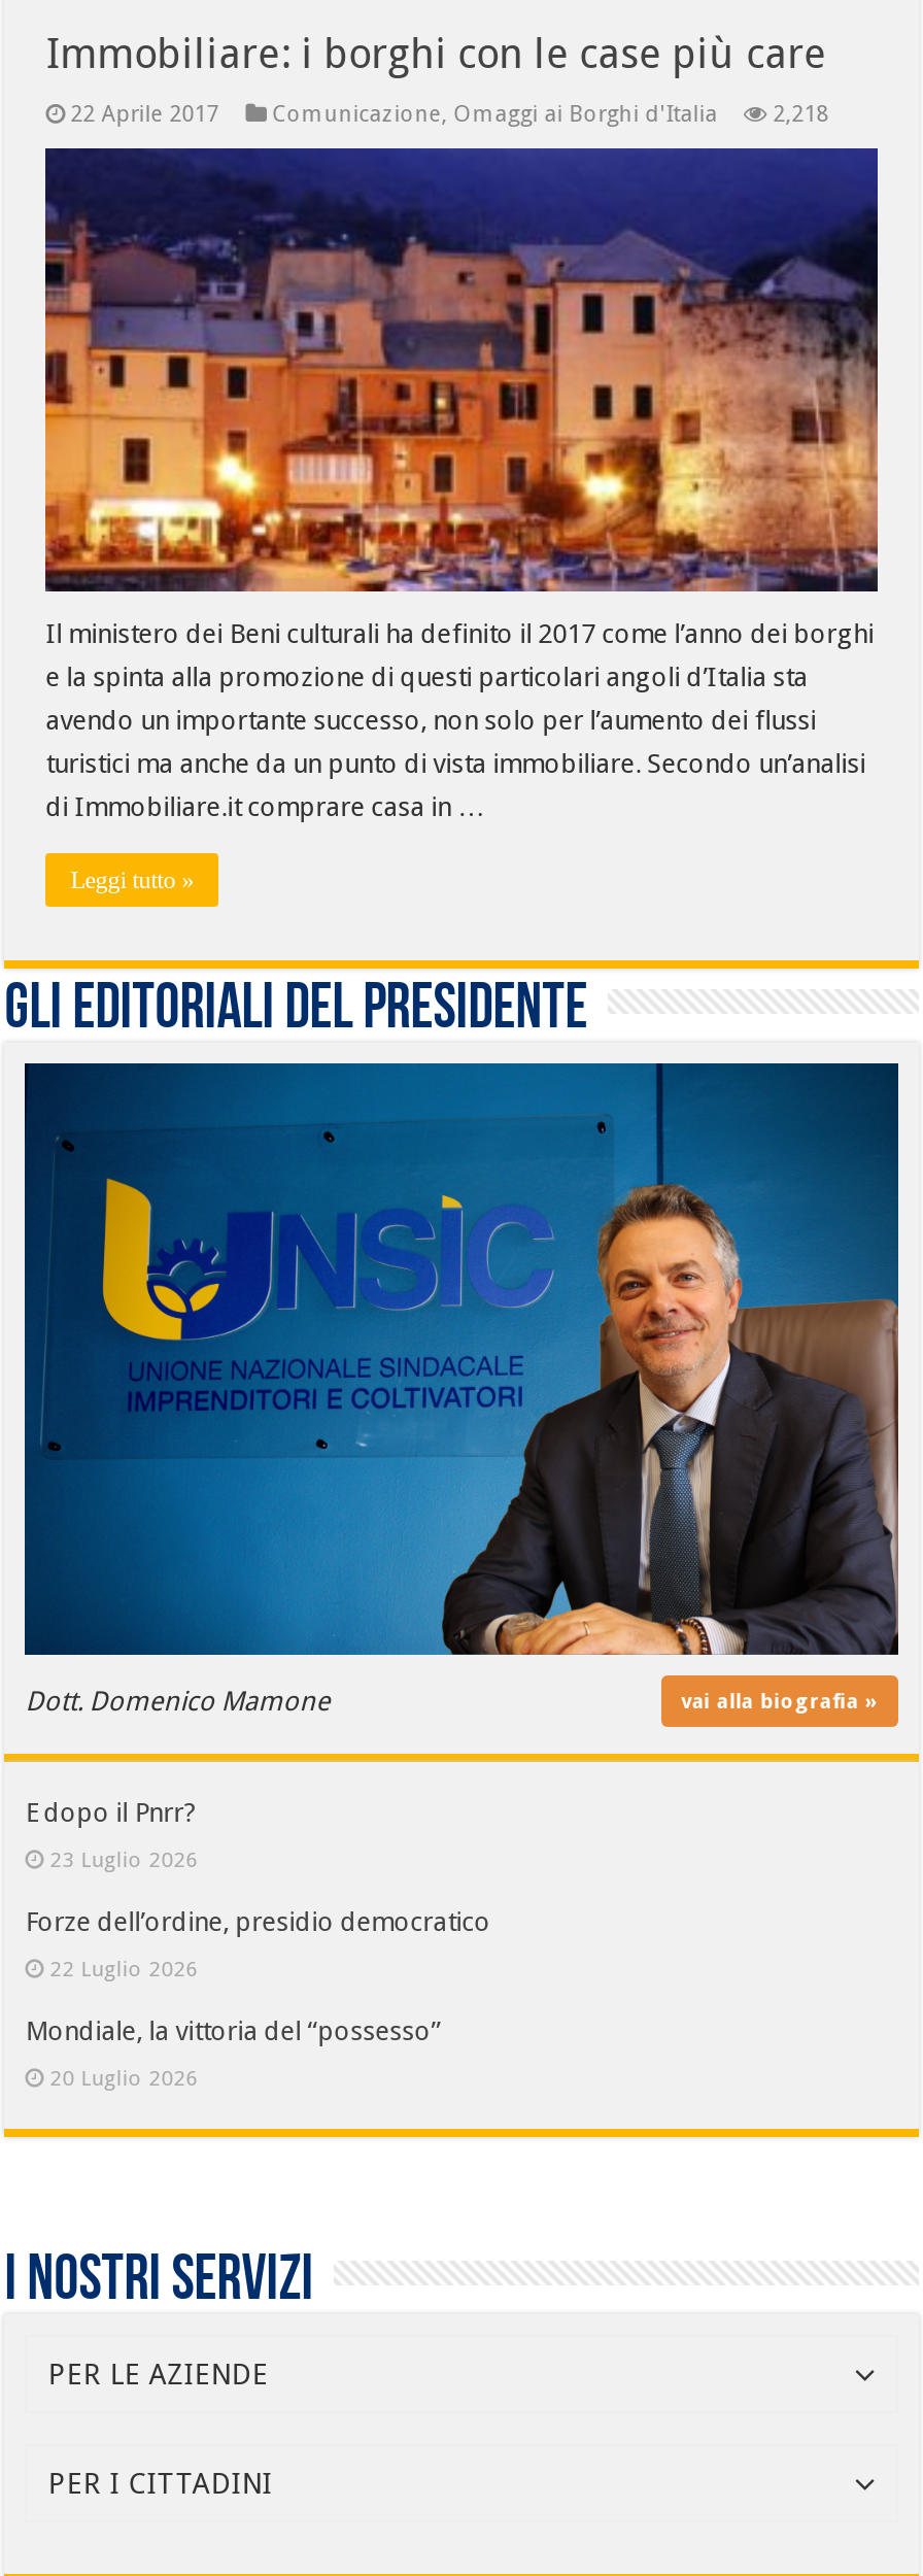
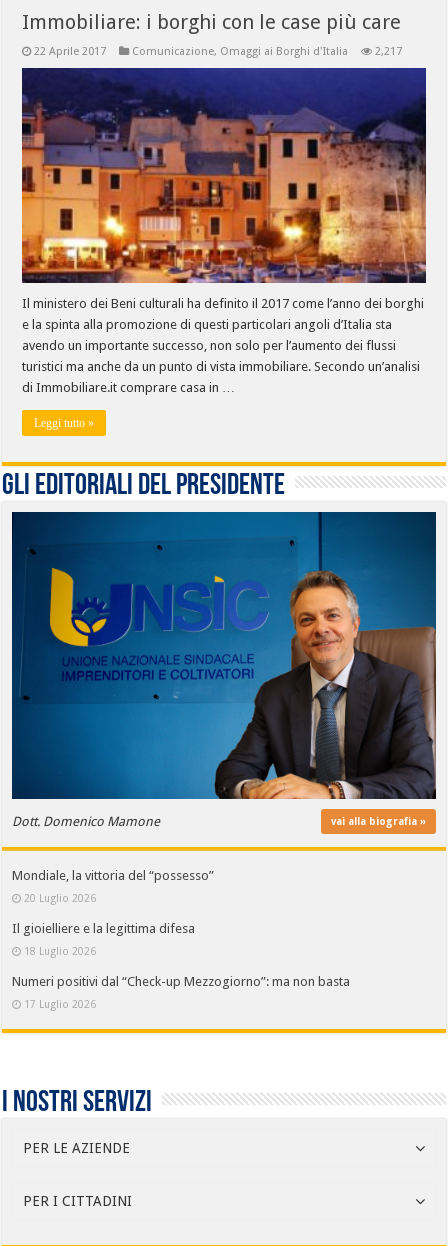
[773,101,829,128] 2,218 -> [375,45,402,58] 2,217
[25,1797,491,1980] E dopo il Pnrr? | 23 Luglio 2026 | Forze dell’ordine, presidio democratico | 22 Luglio 2026 -> none
moved [25,2015,441,2090] -> [12,868,214,904]: Mondiale, la vittoria del “possesso” | 20 Luglio 2026
none -> [12,921,350,1010] Il gioielliere e la legittima difesa | 18 Luglio 2026 | Numeri positivi dal “Check-up Mezzogiorno”: ma non basta | 17 Luglio 2026

